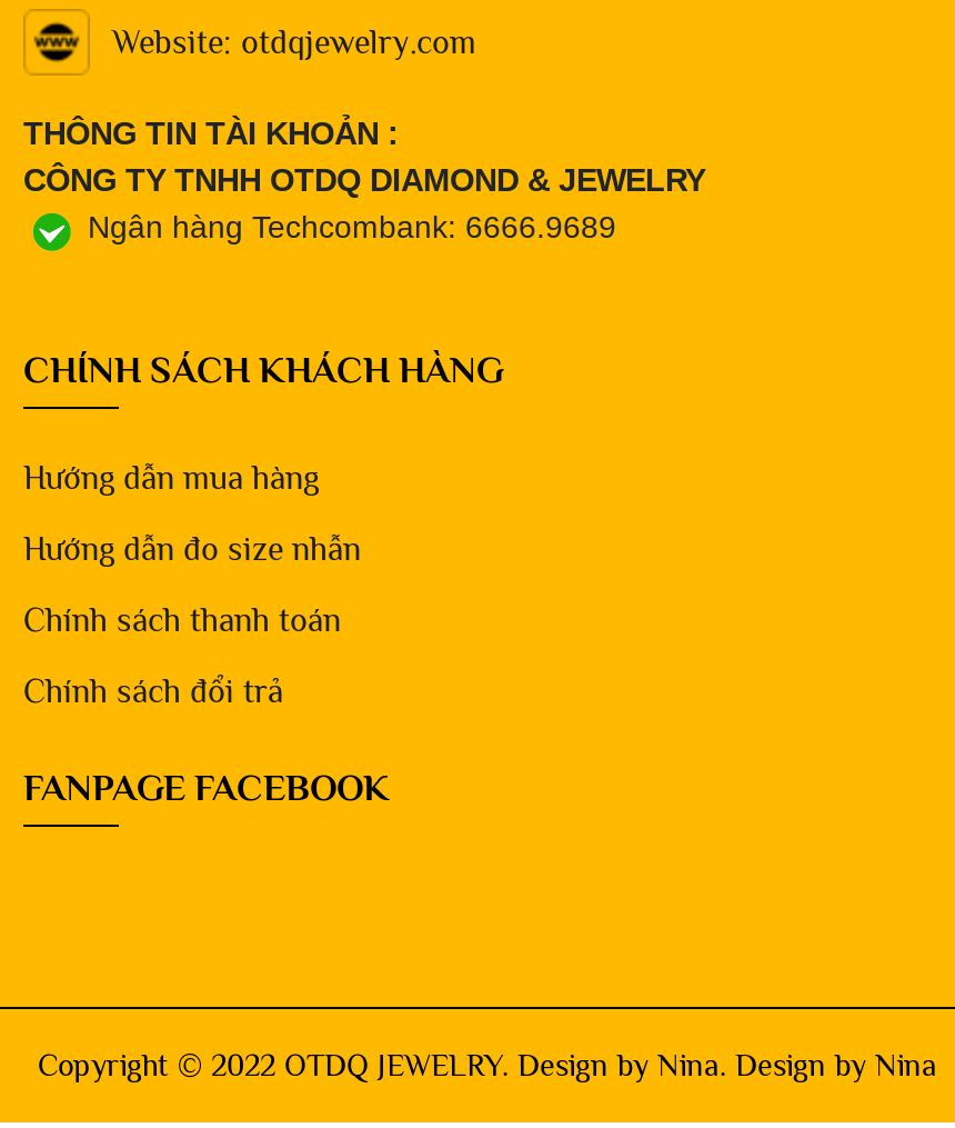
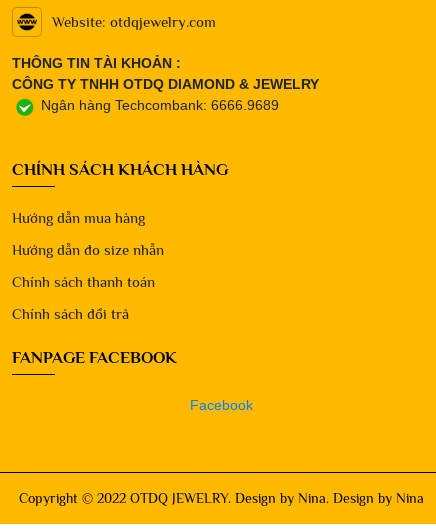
none -> [189,397,252,413] Facebook

